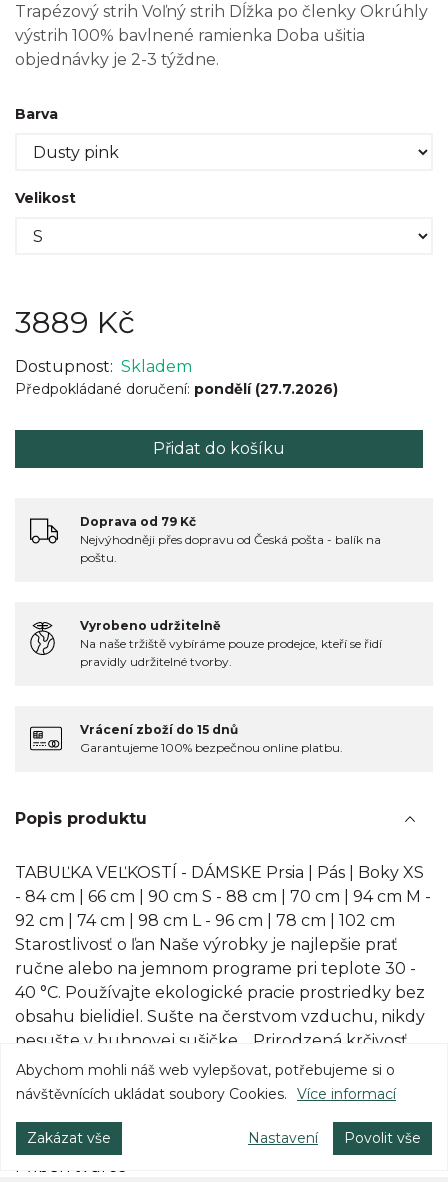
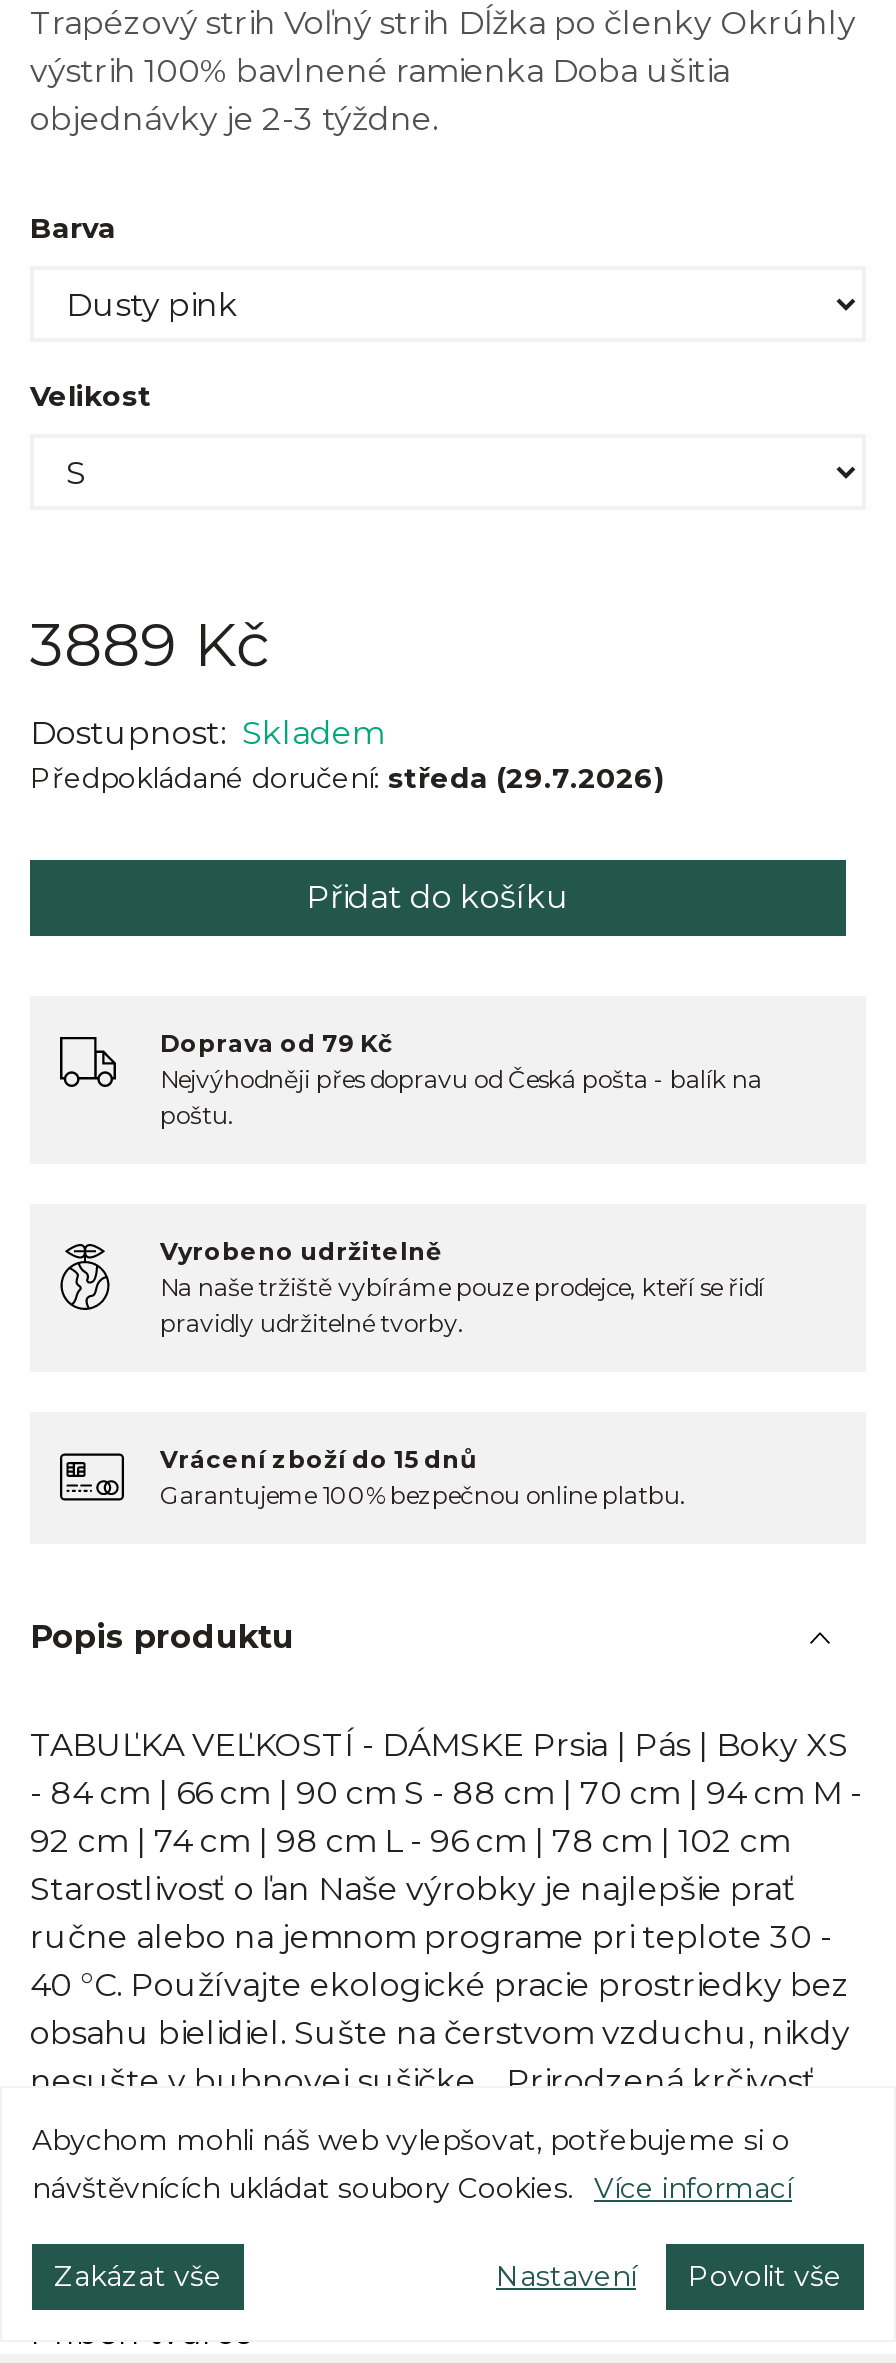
[15,380,338,398] Předpokládané doručení: pondělí (27.7.2026) -> [30,761,664,797] Předpokládané doručení: středa (29.7.2026)

